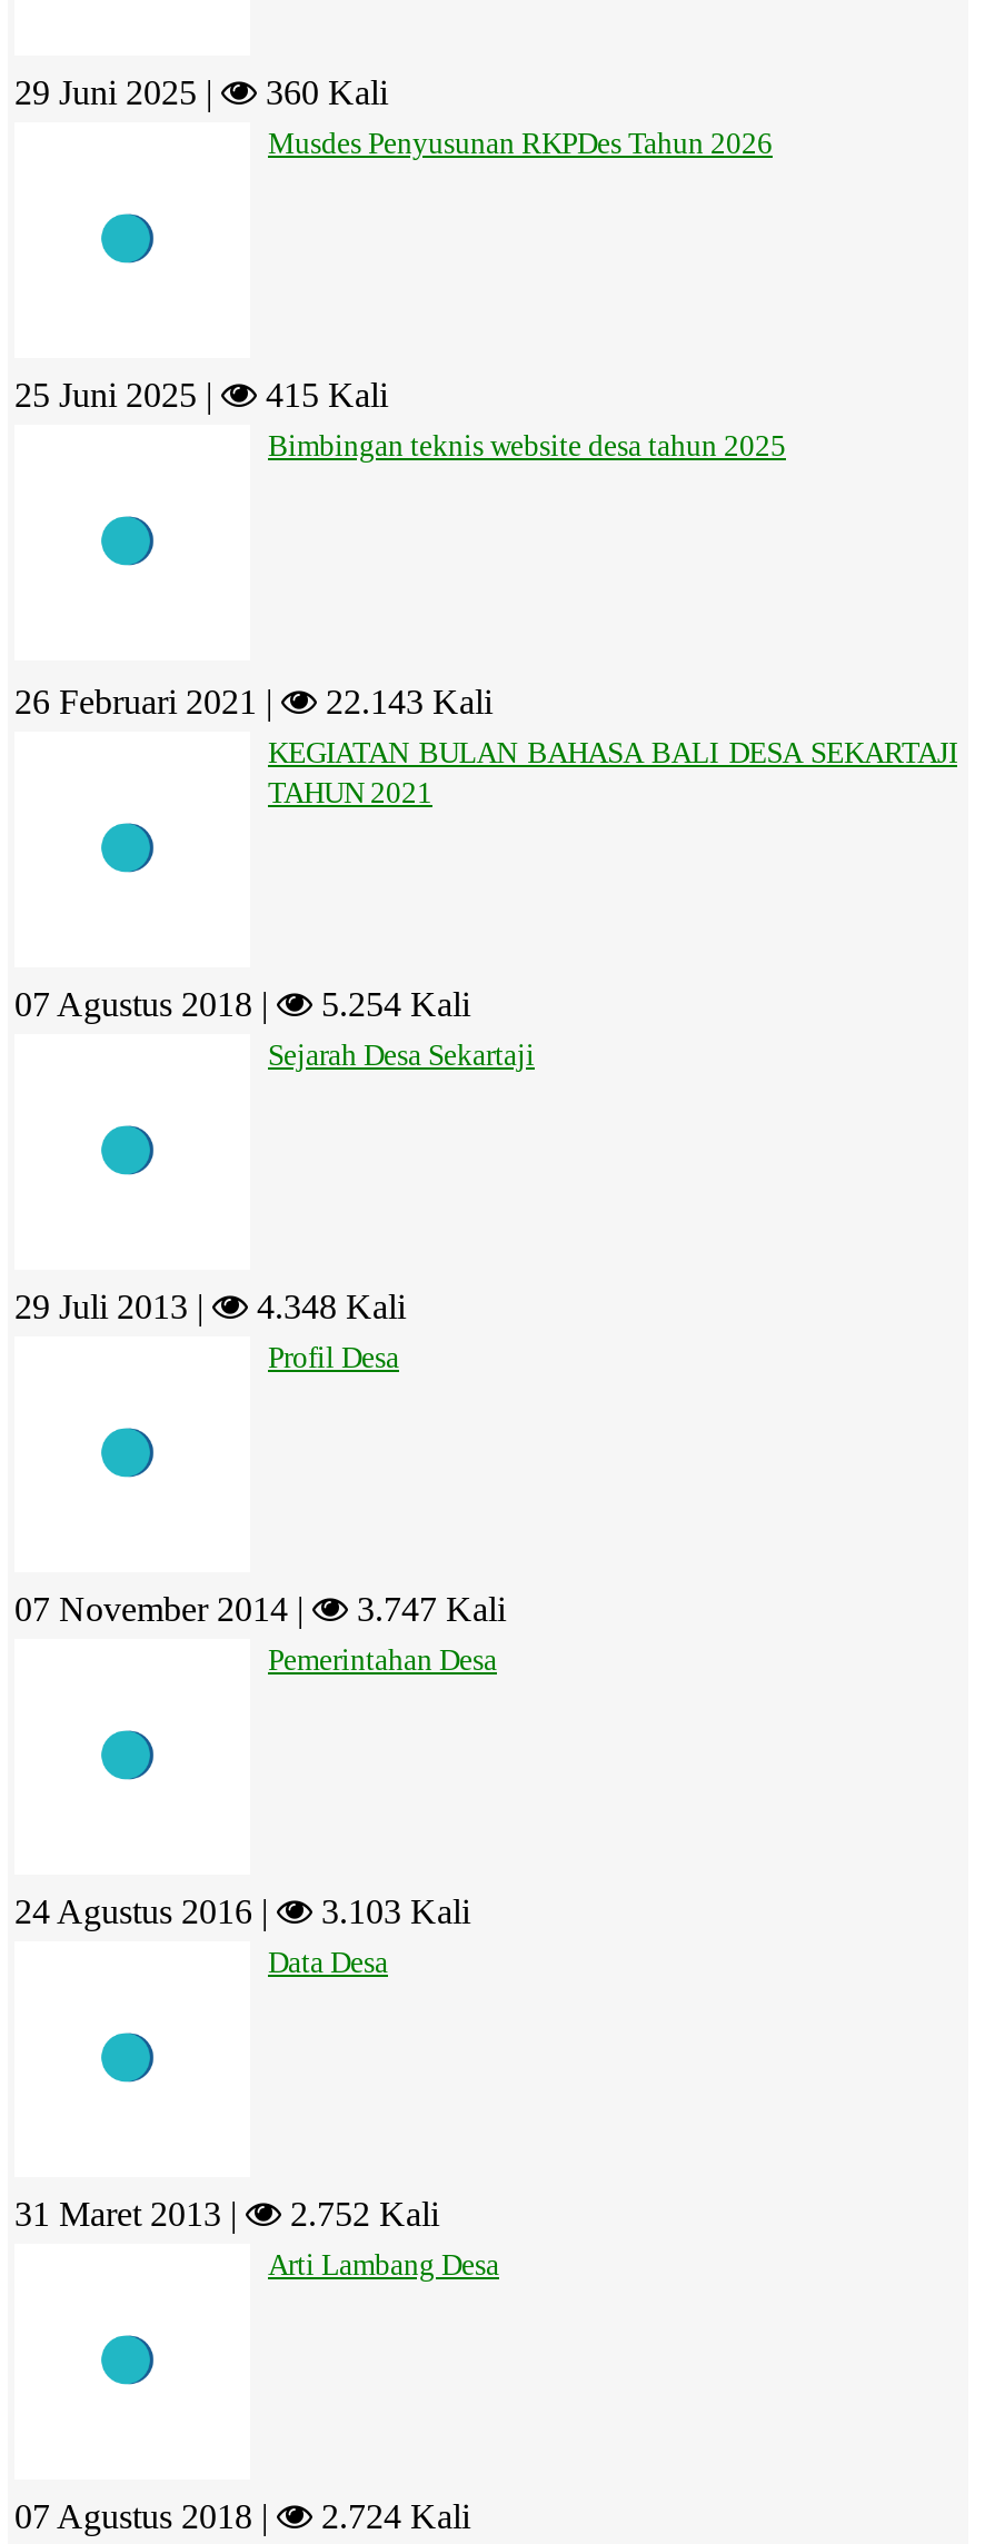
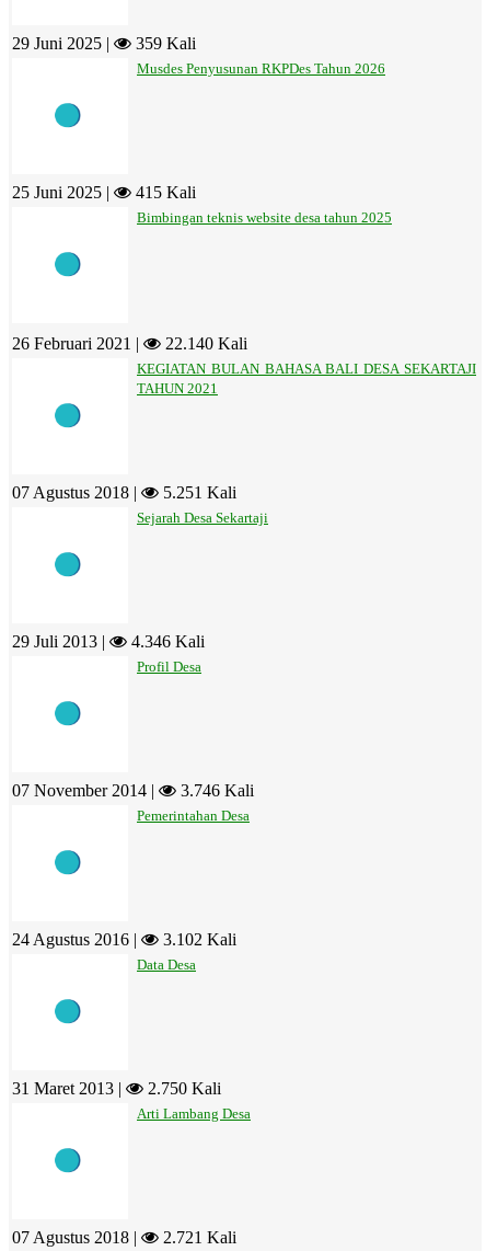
[257,73,388,111] 360 Kali -> [131,34,196,52] 359 Kali
[317,682,492,720] 22.143 Kali -> [161,334,247,353] 22.140 Kali
[312,985,470,1022] 5.254 Kali -> [159,483,236,501] 5.251 Kali
[248,1287,406,1325] 4.348 Kali -> [127,632,205,650] 4.346 Kali
[348,1590,506,1627] 3.747 Kali -> [176,781,254,799] 3.746 Kali
[312,1892,470,1930] 3.103 Kali -> [159,930,236,948] 3.102 Kali
[281,2194,439,2232] 2.752 Kali -> [143,1079,221,1097] 2.750 Kali
[312,2497,470,2535] 2.724 Kali -> [159,1228,236,1246] 2.721 Kali

